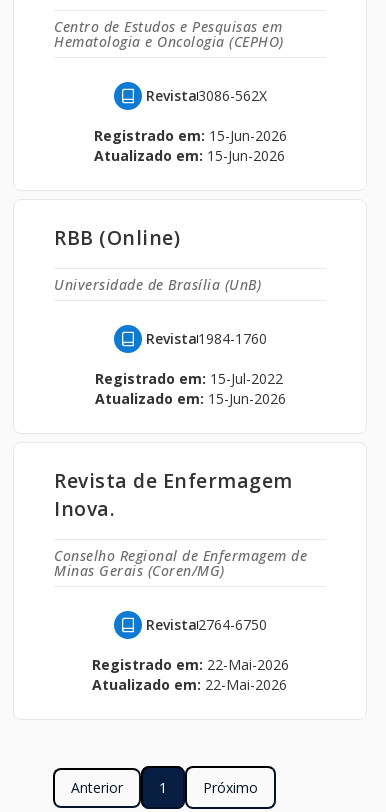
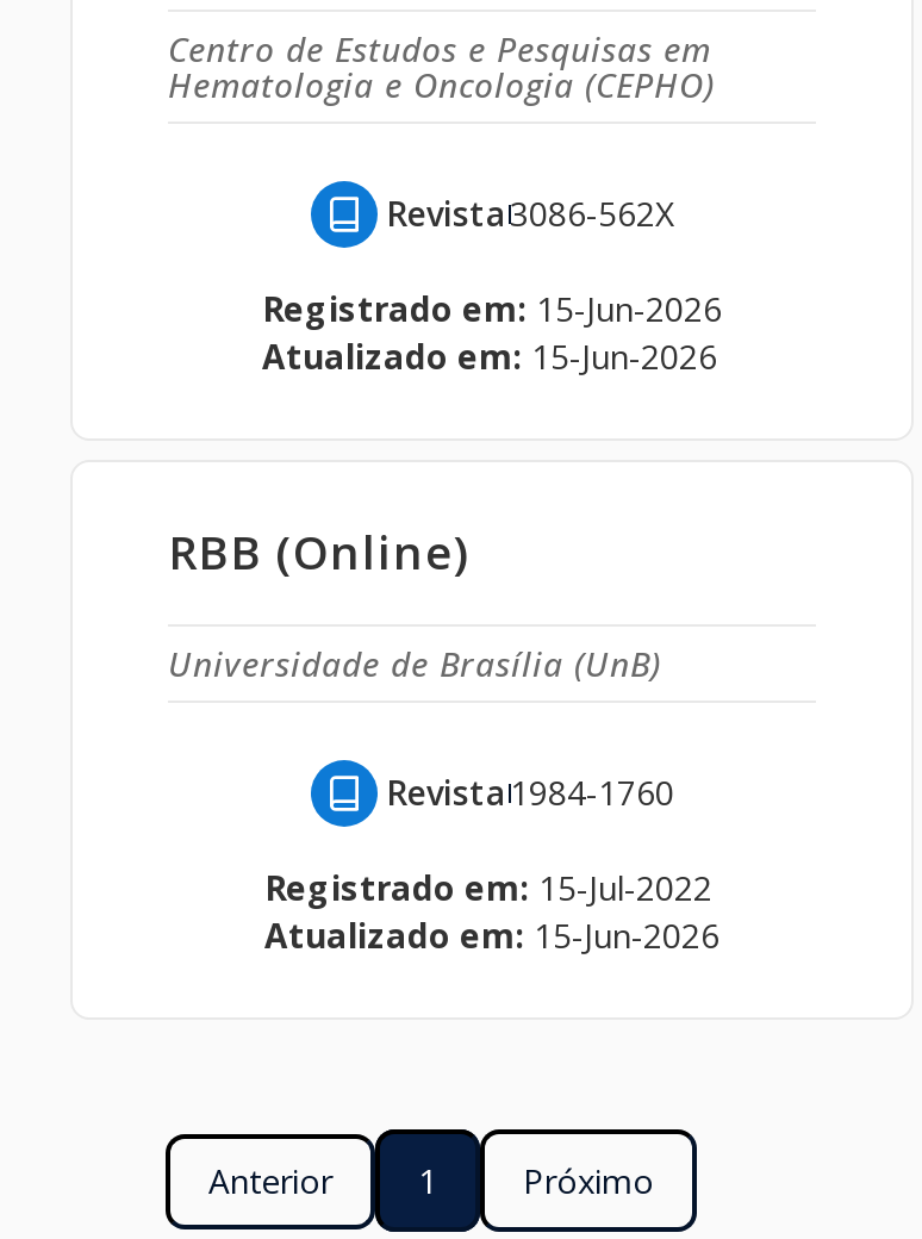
[54,467,307,694] Revista de Enfermagem | Inova. | Conselho Regional de Enfermagem de | Minas Gerais (Coren/MG) | Revista2764-6750 | Registrado em: 22-Mai-2026 | Atualizado em: 22-Mai-2026 -> none

